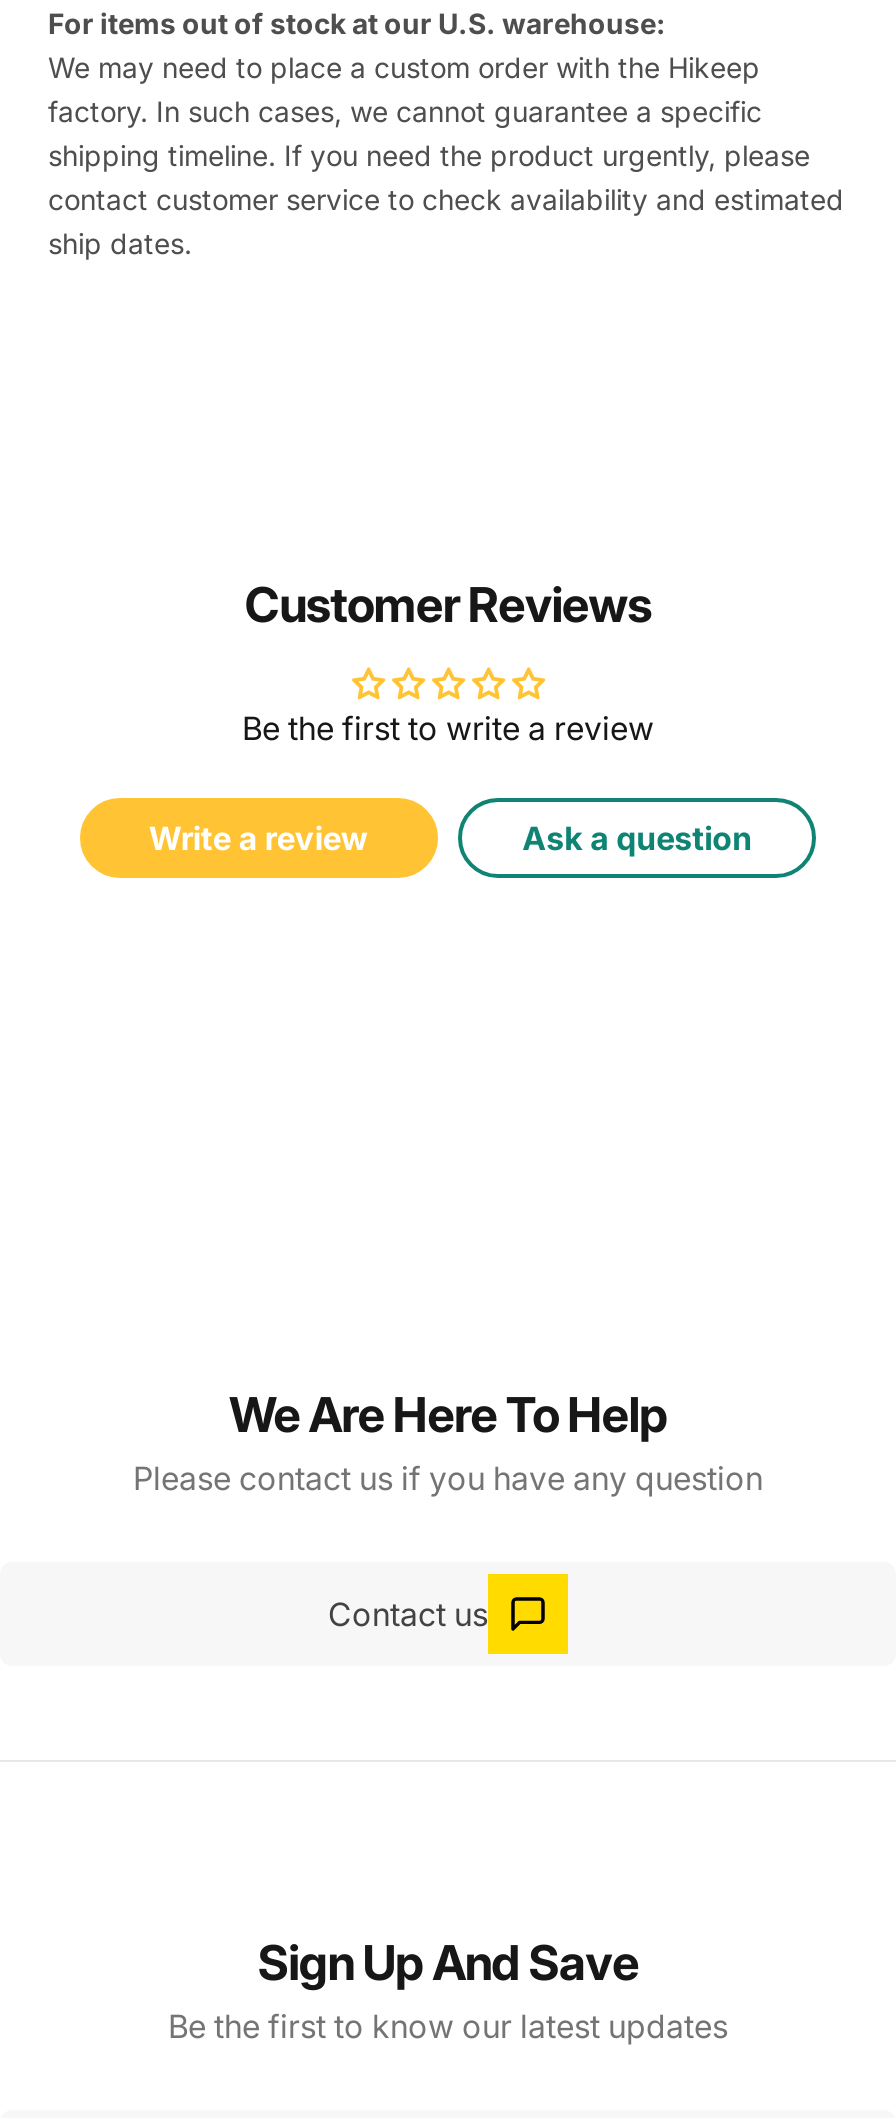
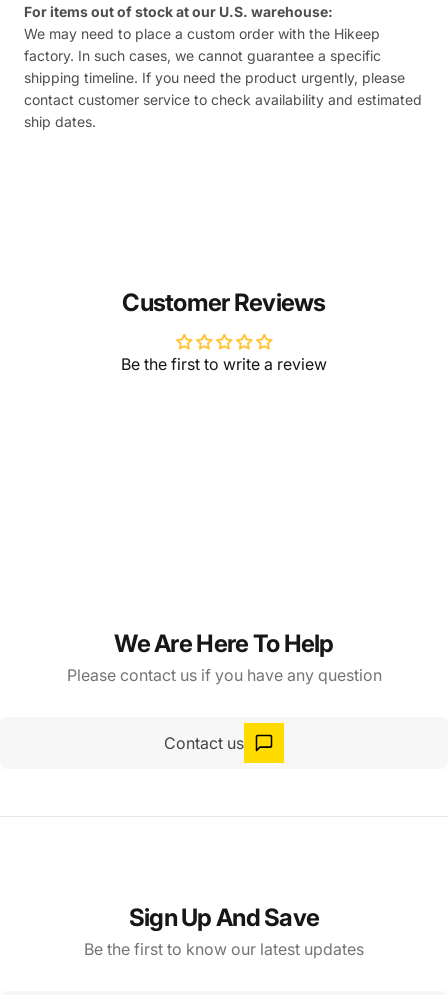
[149,819,752,859] Write a review | Ask a question -> none

